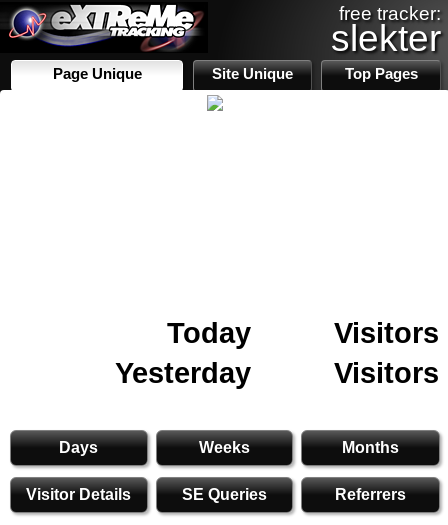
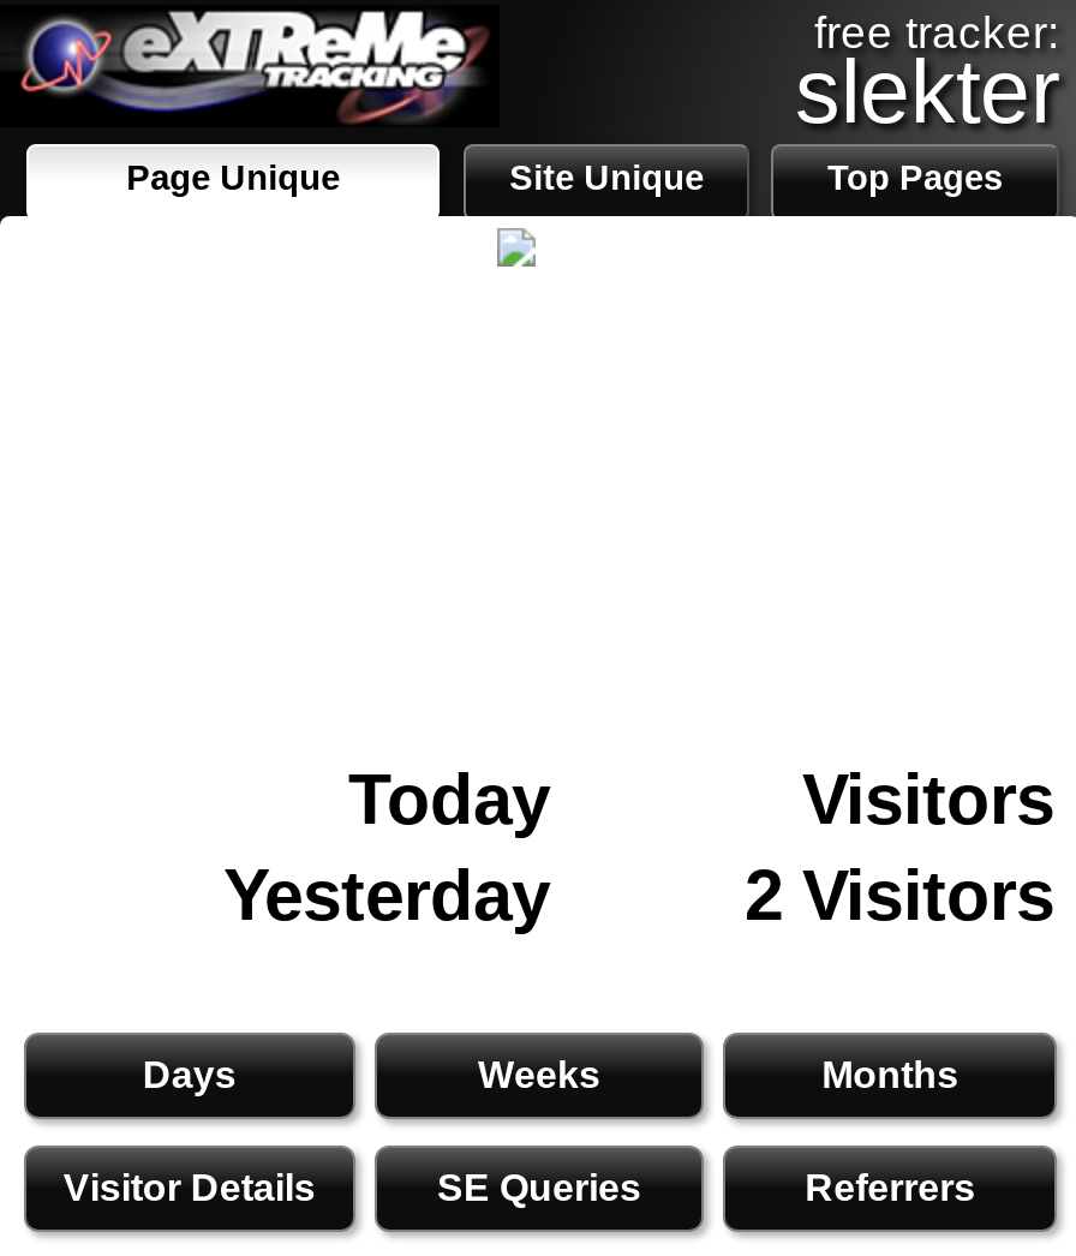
[334,356,439,389] Visitors -> [745,855,1054,934] 2 Visitors

